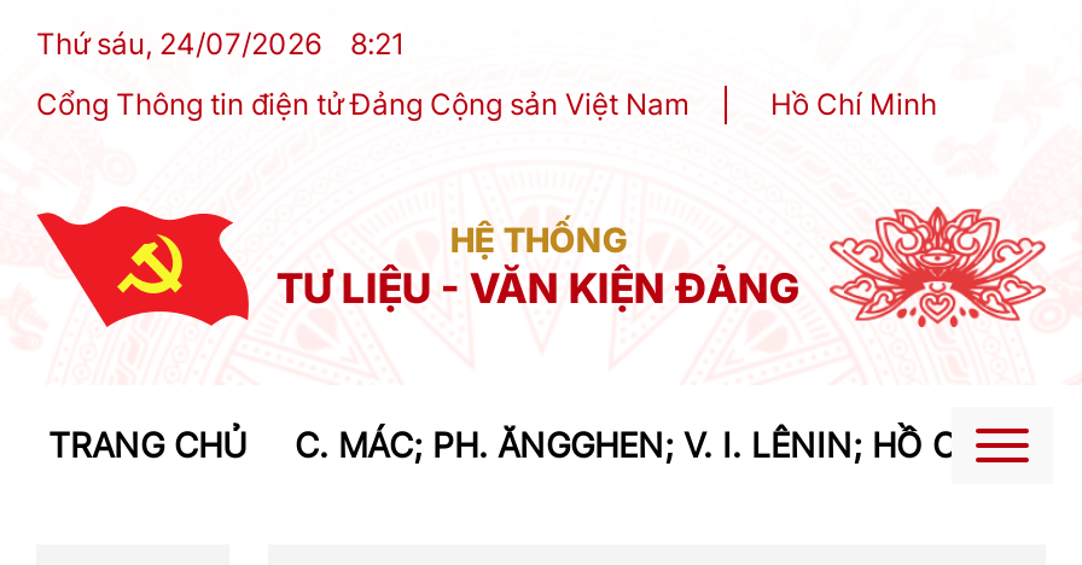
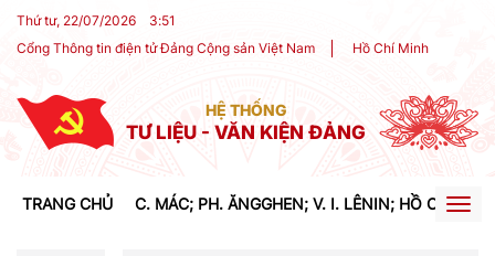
[36,25,321,62] Thứ sáu, 24/07/2026 -> [17,12,136,29] Thứ tư, 22/07/2026
[350,25,406,62] 8:21 -> [149,12,176,29] 3:51

